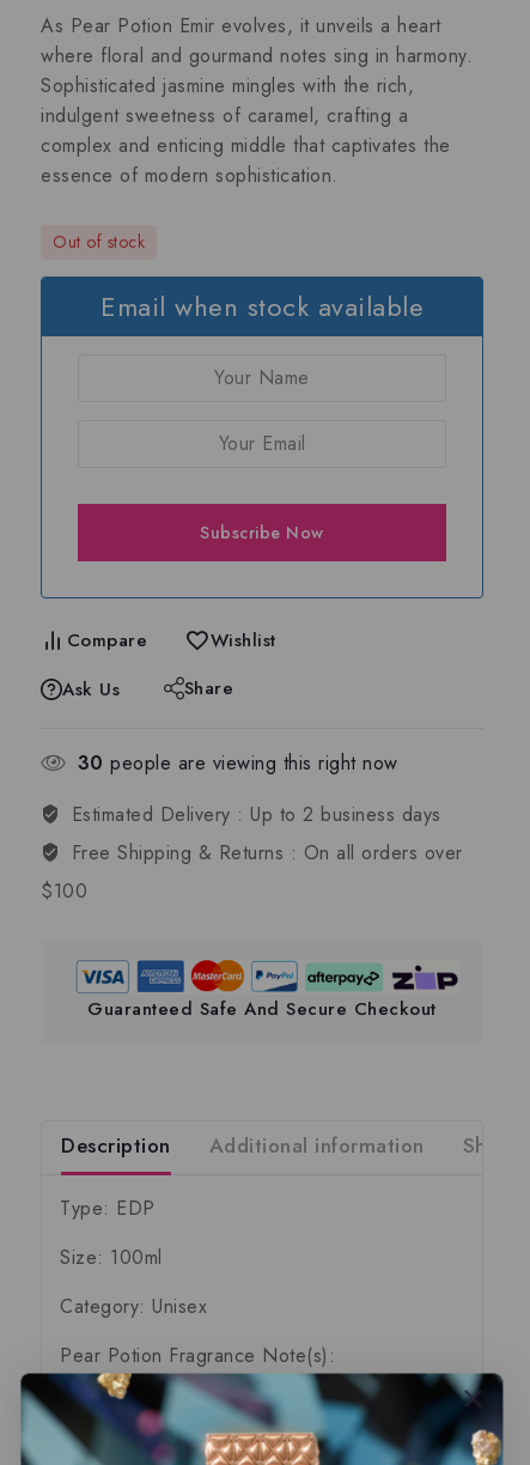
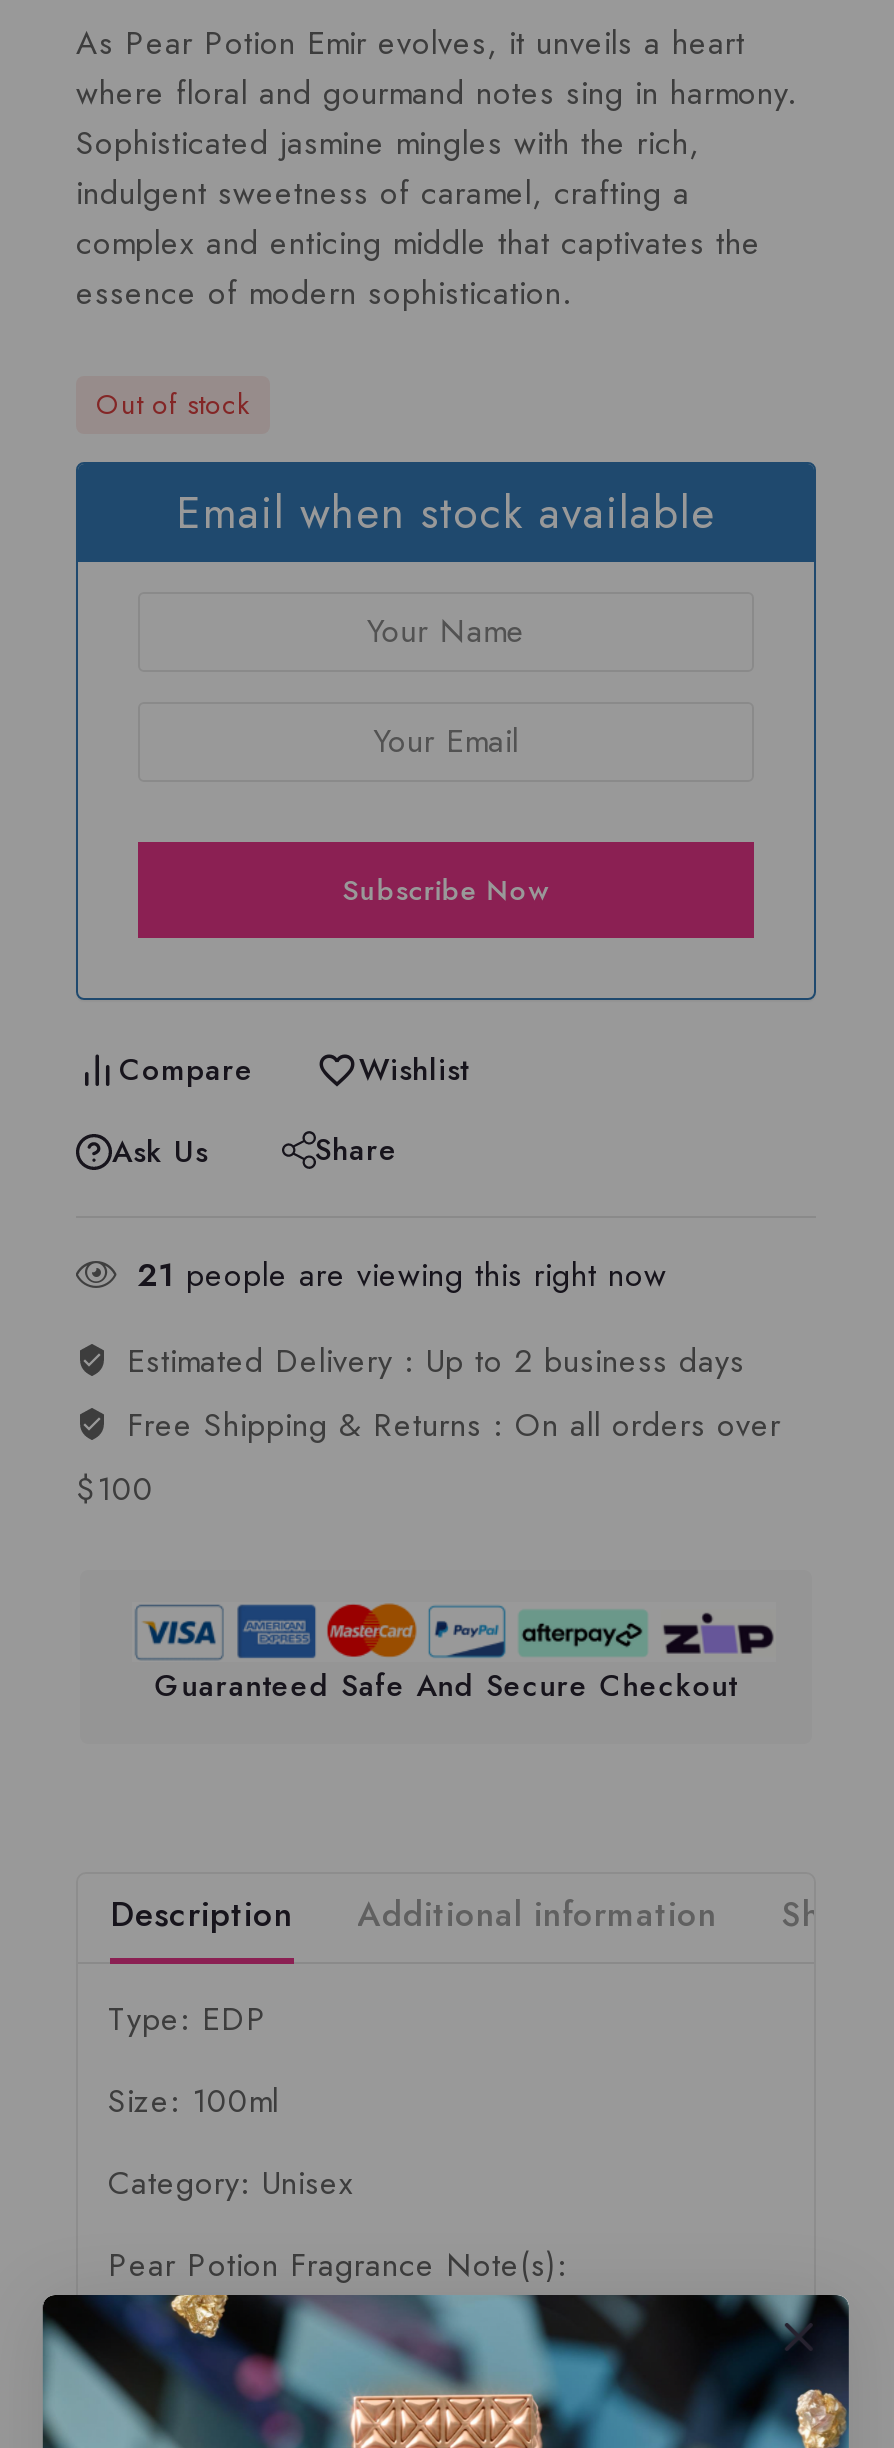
[77,749,398,776] 30 people are viewing this right now -> [137,1251,667,1297] 21 people are viewing this right now

